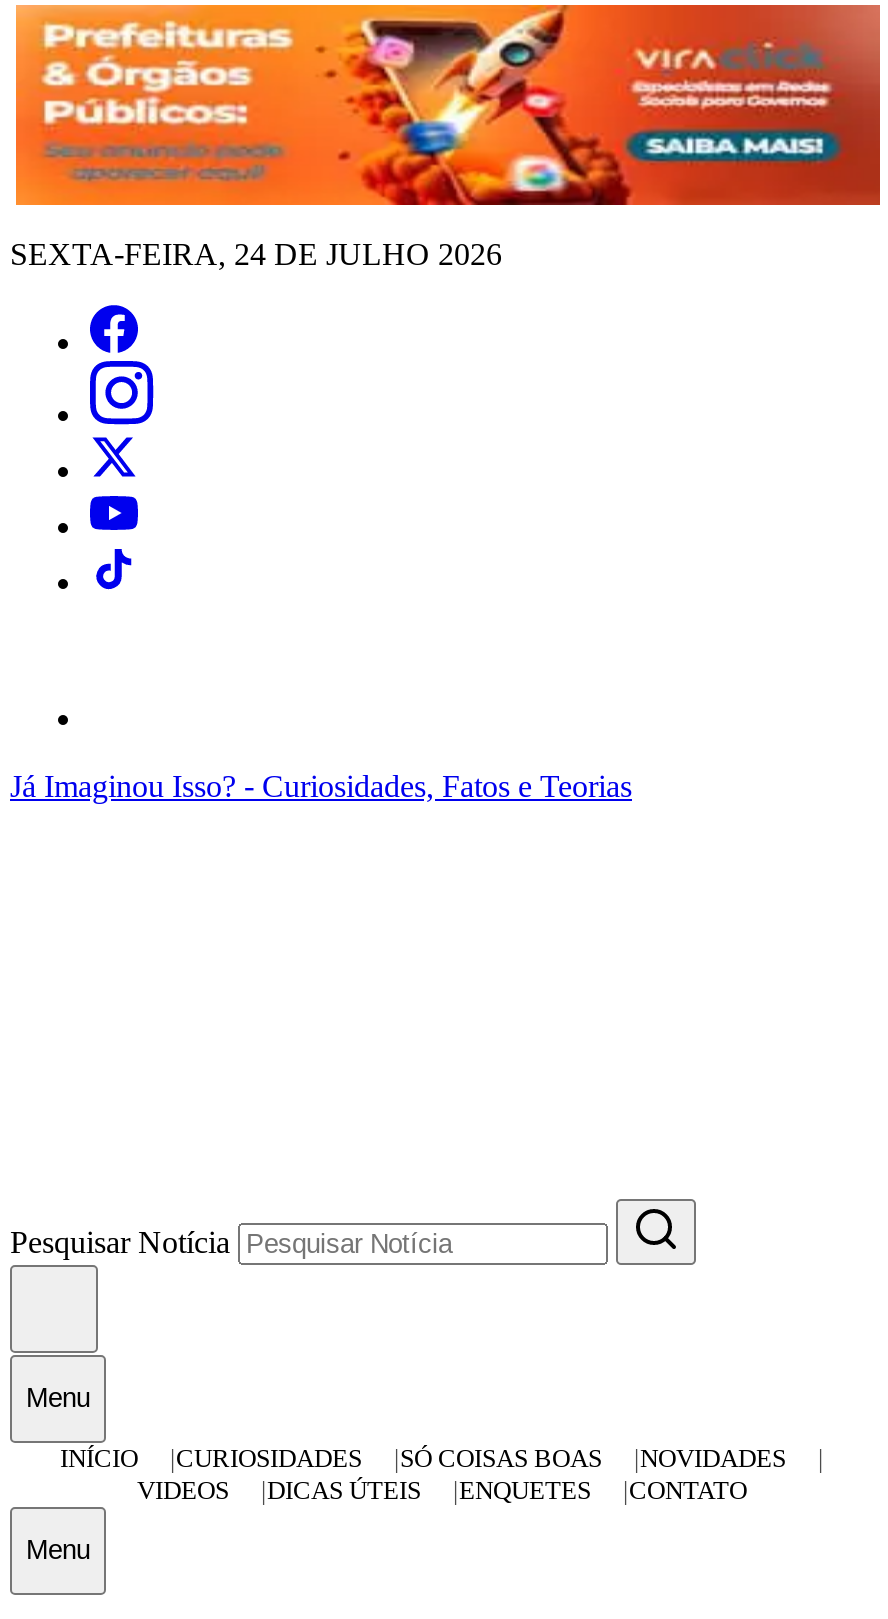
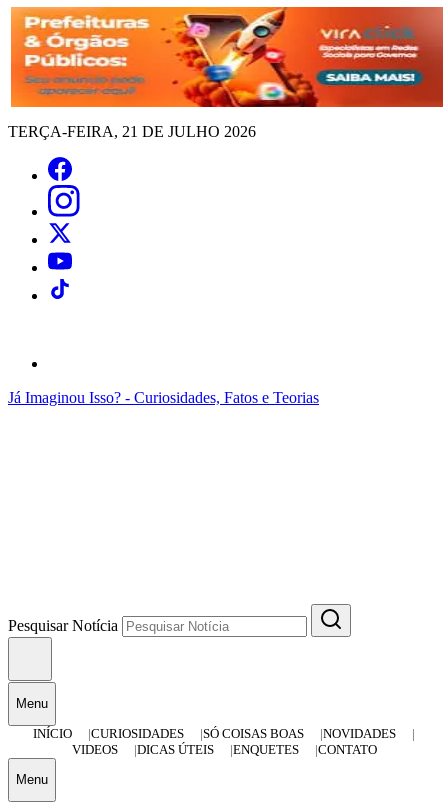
[10,237,502,271] SEXTA-FEIRA, 24 DE JULHO 2026 -> [8,123,256,140] TERÇA-FEIRA, 21 DE JULHO 2026

